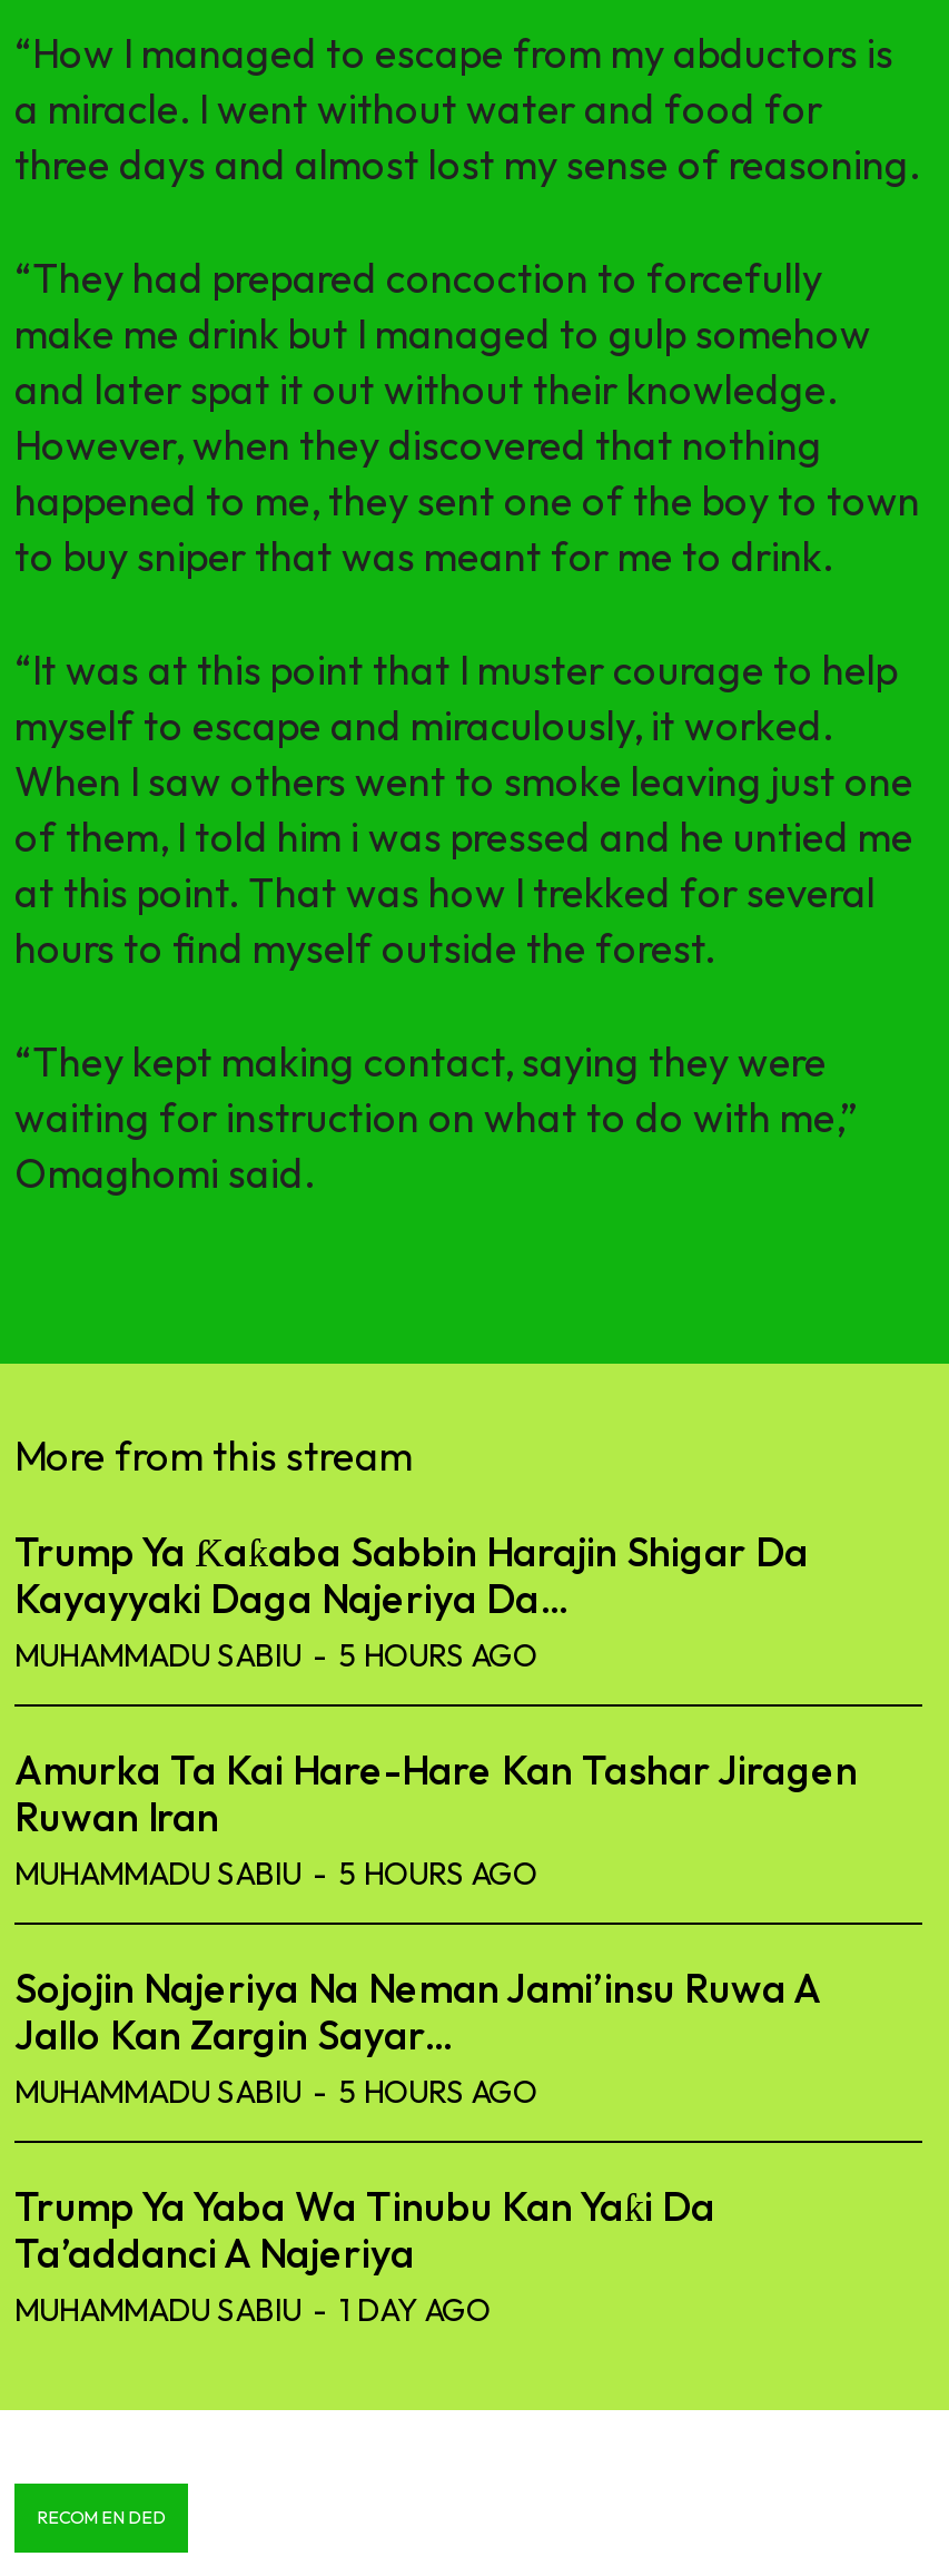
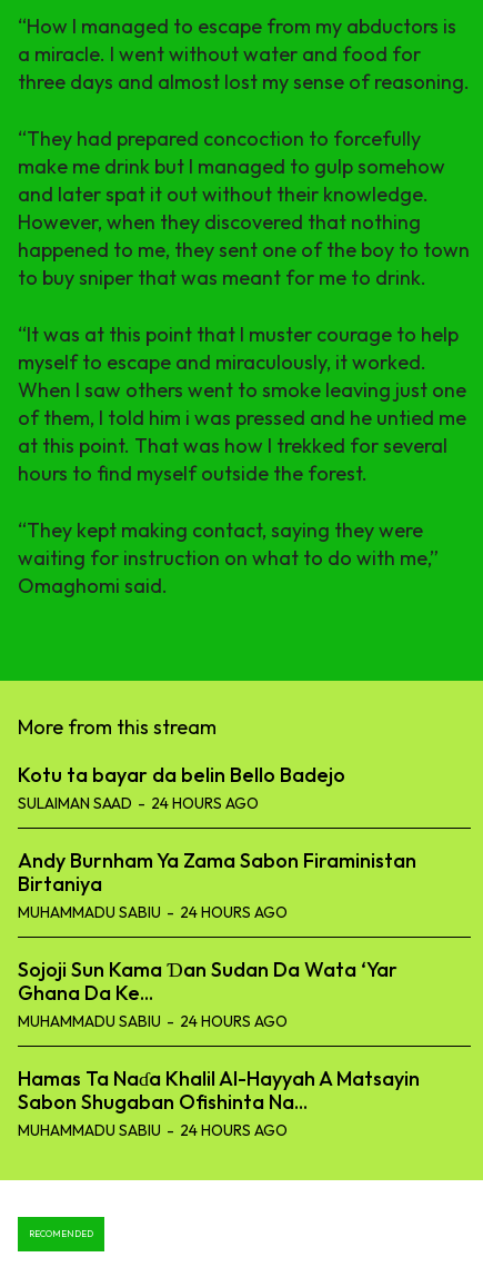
[14,1527,809,1676] Trump Ya Ƙaƙaba Sabbin Harajin Shigar Da | Kayayyaki Daga Najeriya Da... | MUHAMMADU SABIU - 5 HOURS AGO -> [18,762,345,813] Kotu ta bayar da belin Bello Badejo | SULAIMAN SAAD - 24 HOURS AGO
[14,1745,858,1894] Amurka Ta Kai Hare-Hare Kan Tashar Jiragen | Ruwan Iran | MUHAMMADU SABIU - 5 HOURS AGO -> [18,848,416,922] Andy Burnham Ya Zama Sabon Firaministan | Birtaniya | MUHAMMADU SABIU - 24 HOURS AGO
[14,1963,820,2112] Sojojin Najeriya Na Neman Jami’insu Ruwa A | Jallo Kan Zargin Sayar... | MUHAMMADU SABIU - 5 HOURS AGO -> [18,957,398,1031] Sojoji Sun Kama Ɗan Sudan Da Wata ‘Yar | Ghana Da Ke... | MUHAMMADU SABIU - 24 HOURS AGO
[14,2181,715,2330] Trump Ya Yaba Wa Tinubu Kan Yaƙi Da | Ta’addanci A Najeriya | MUHAMMADU SABIU - 1 DAY AGO -> [18,1066,420,1140] Hamas Ta Naɗa Khalil Al-Hayyah A Matsayin | Sabon Shugaban Ofishinta Na... | MUHAMMADU SABIU - 24 HOURS AGO

